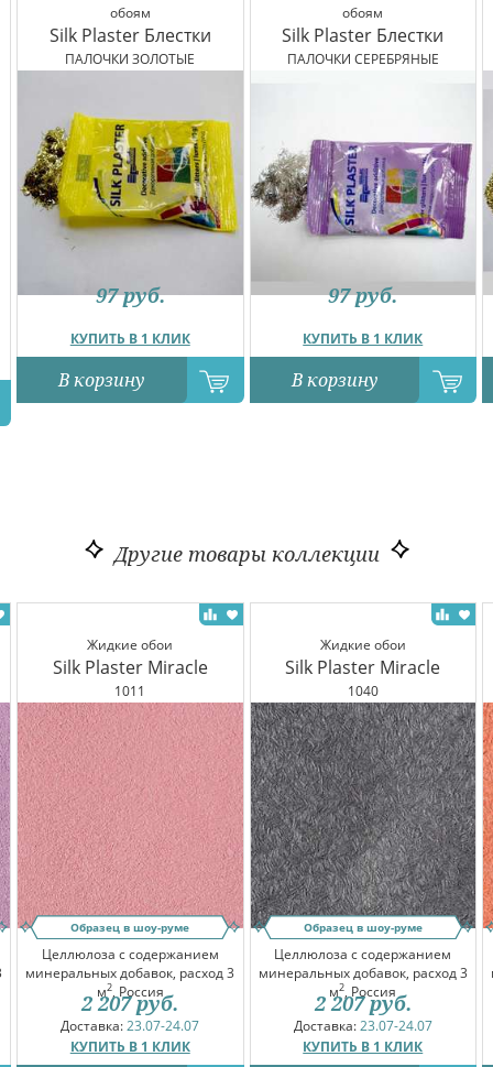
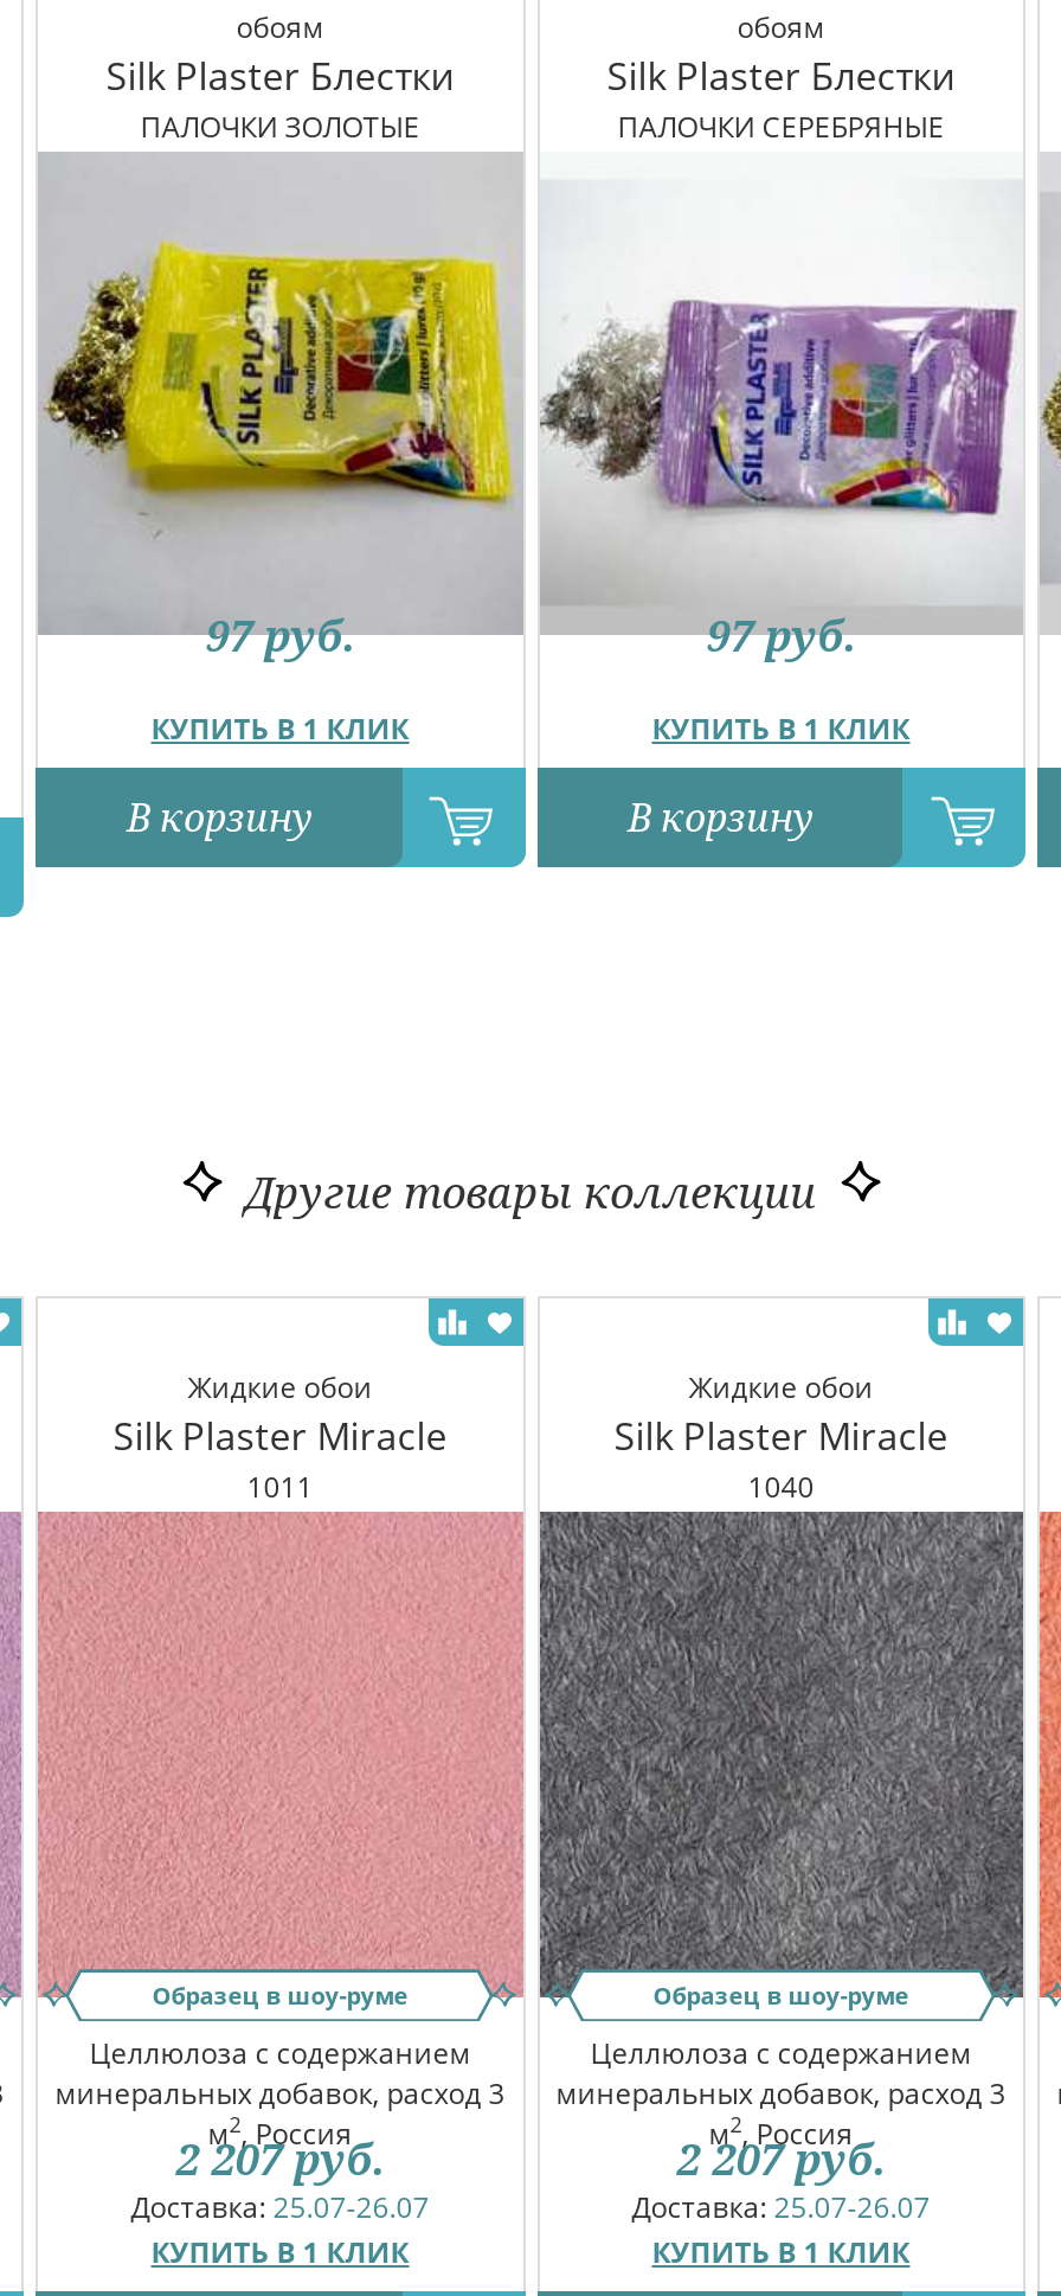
[61,1016,199,1035] Доставка: 23.07-24.07 -> [131,2187,429,2227] Доставка: 25.07-26.07
[294,1016,432,1035] Доставка: 23.07-24.07 -> [632,2187,930,2227] Доставка: 25.07-26.07

